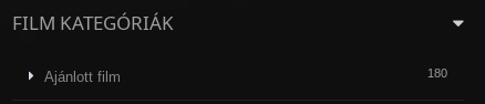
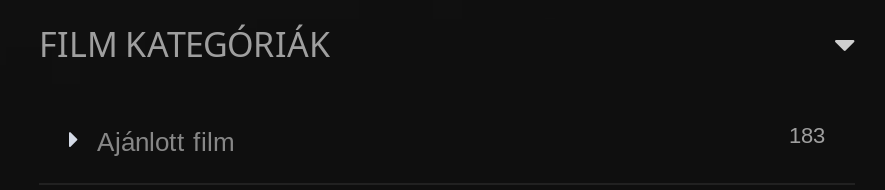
[427,66,447,79] 180 -> [789,123,825,147] 183

